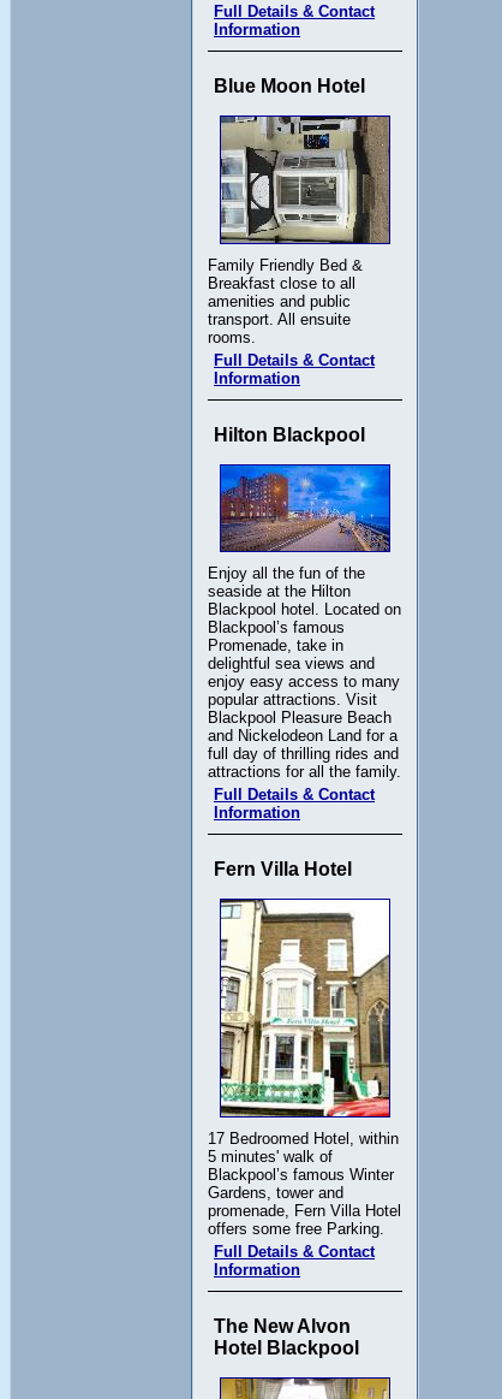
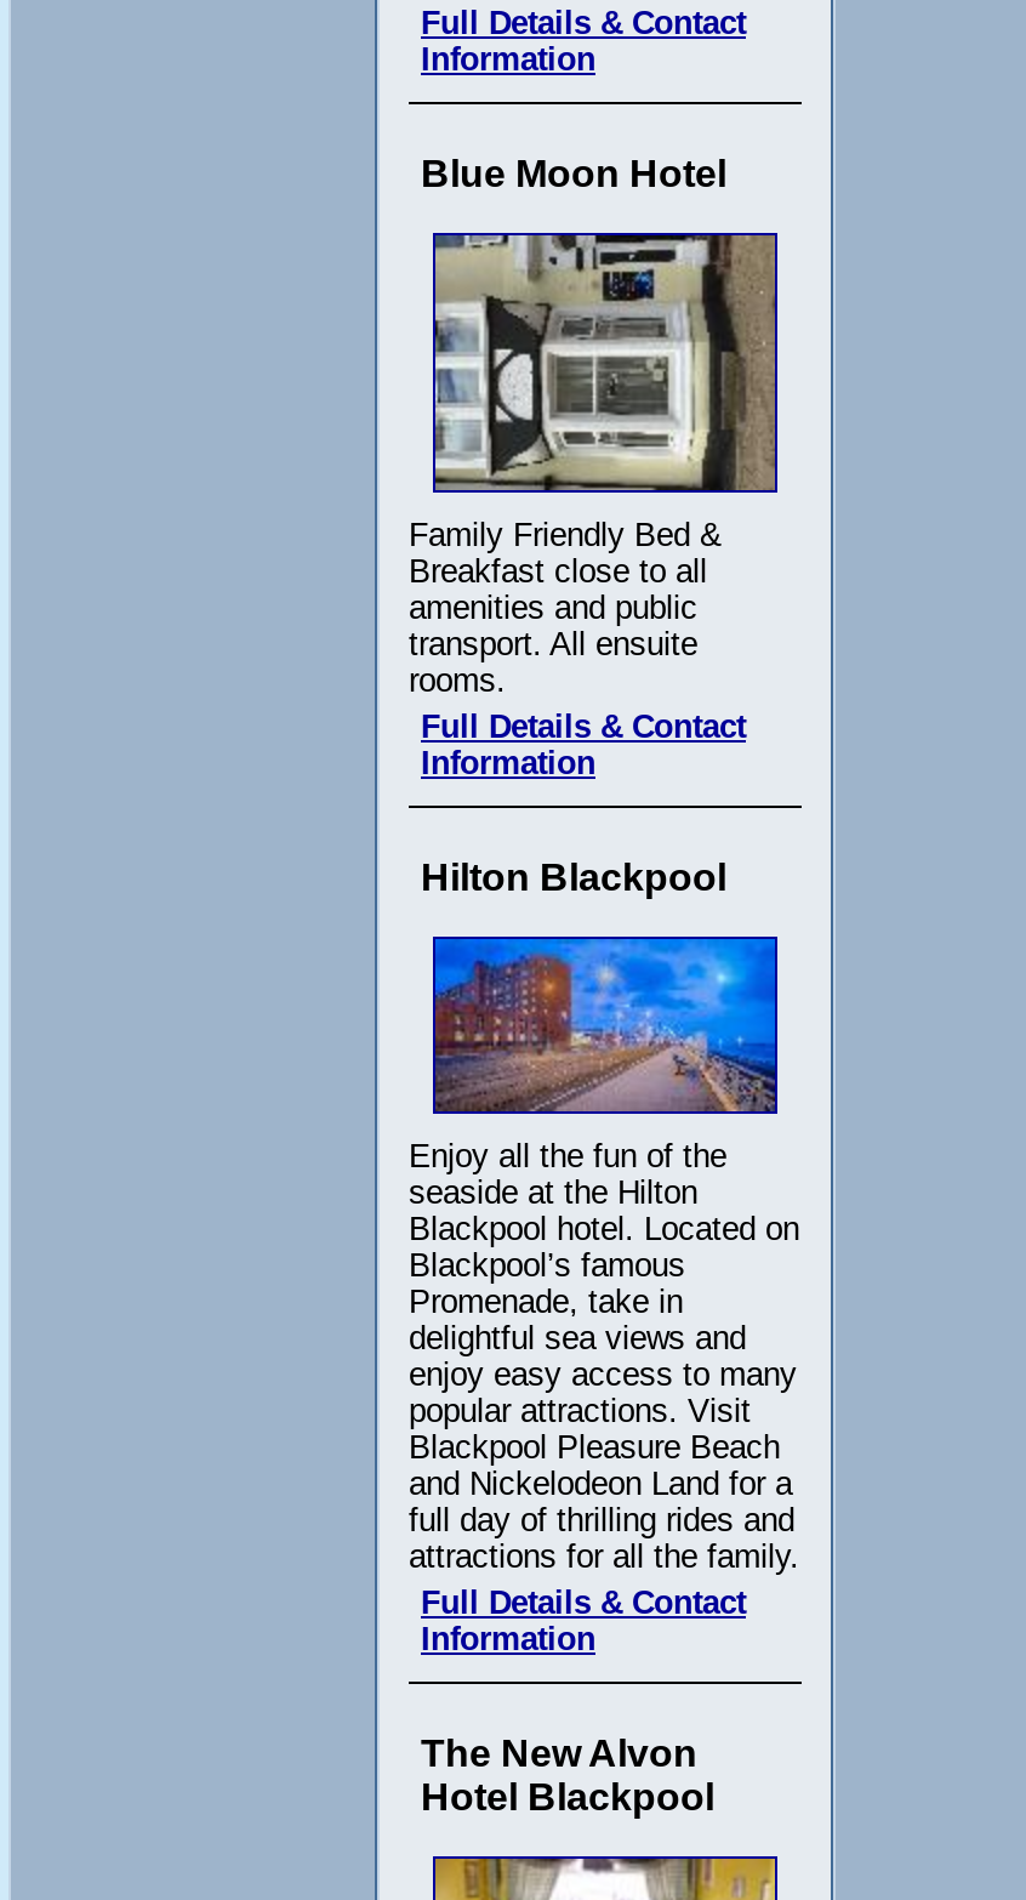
[214,859,352,879] Fern Villa Hotel -> none
[208,889,401,1279] [image] | 17 Bedroomed Hotel, within | 5 minutes' walk of | Blackpool’s famous Winter | Gardens, tower and | promenade, Fern Villa Hotel | offers some free Parking. | Full Details & Contact | Information -> none

